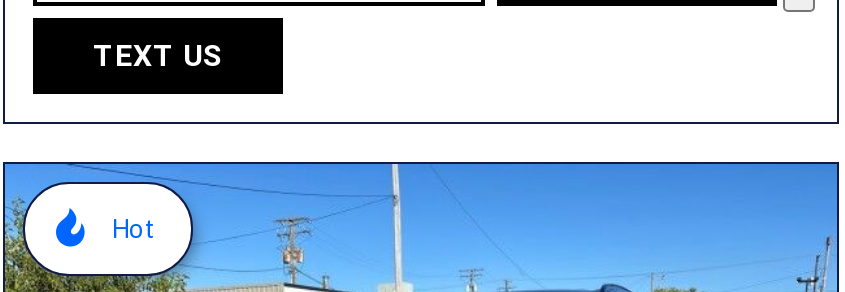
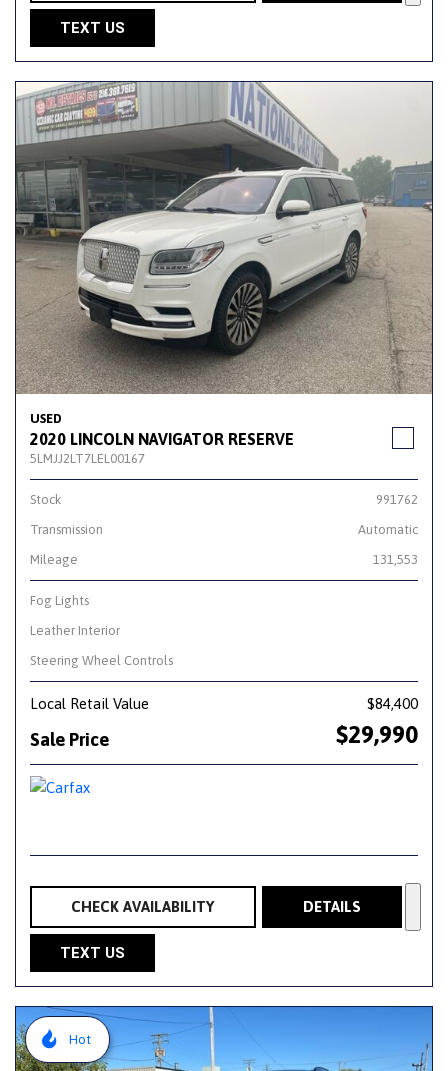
none -> [16,81,433,926] [image] | USED | 2020 LINCOLN NAVIGATOR RESERVE | 5LMJJ2LT7LEL00167 | Stock | 991762 | Transmission | Automatic | Mileage | 131,553 | Fog Lights | Leather Interior | Steering Wheel Controls | Local Retail Value | $84,400 | Sale Price | $29,990
none -> [60,898,361,962] CHECK AVAILABILITY | DETAILS | TEXT US

